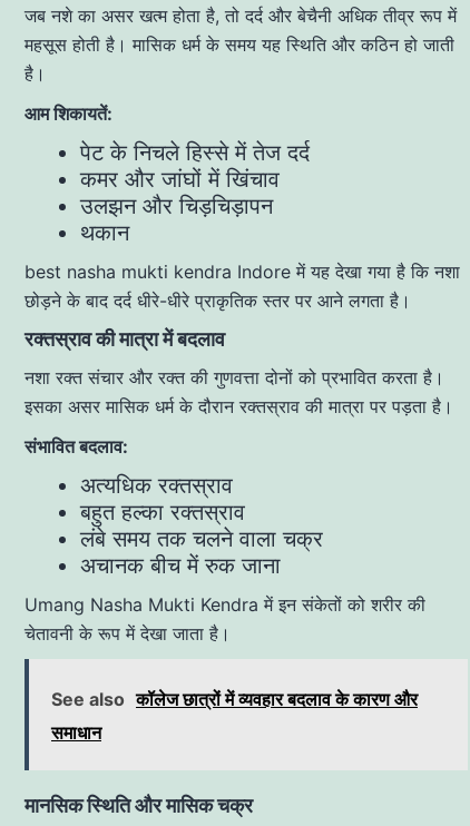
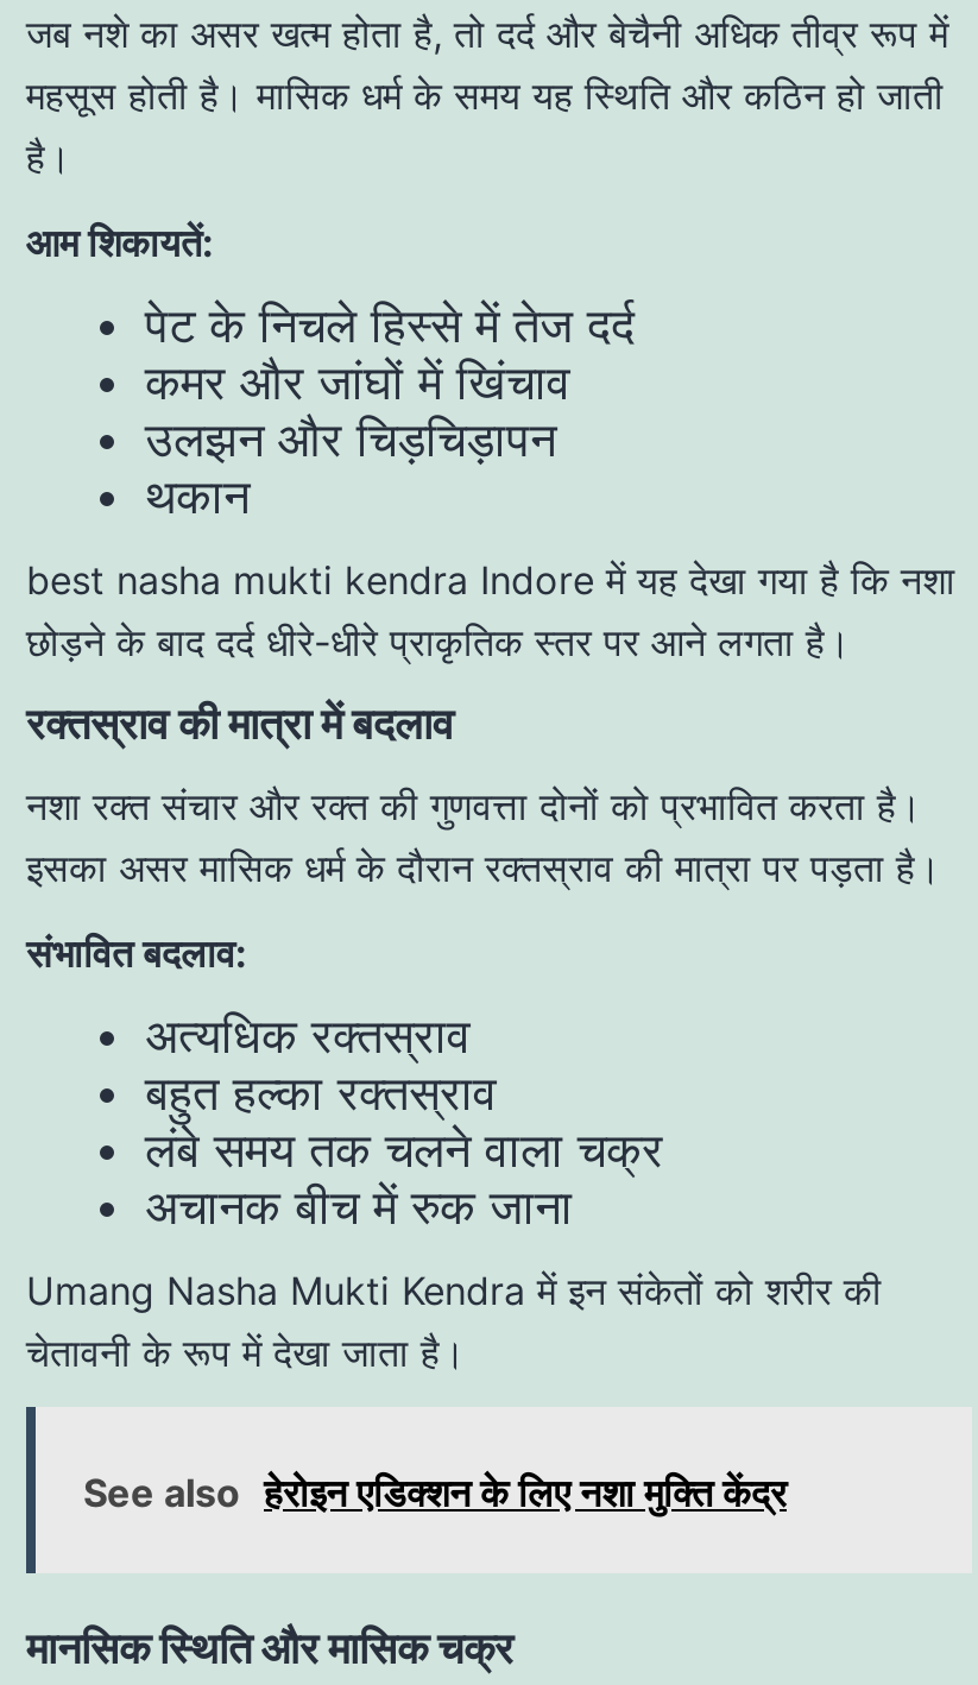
[51,688,418,744] See also कॉलेज छात्रों में व्यवहार बदलाव के कारण और | समाधान -> [83,1469,787,1516] See also हेरोइन एडिक्शन के लिए नशा मुक्ति केंद्र

